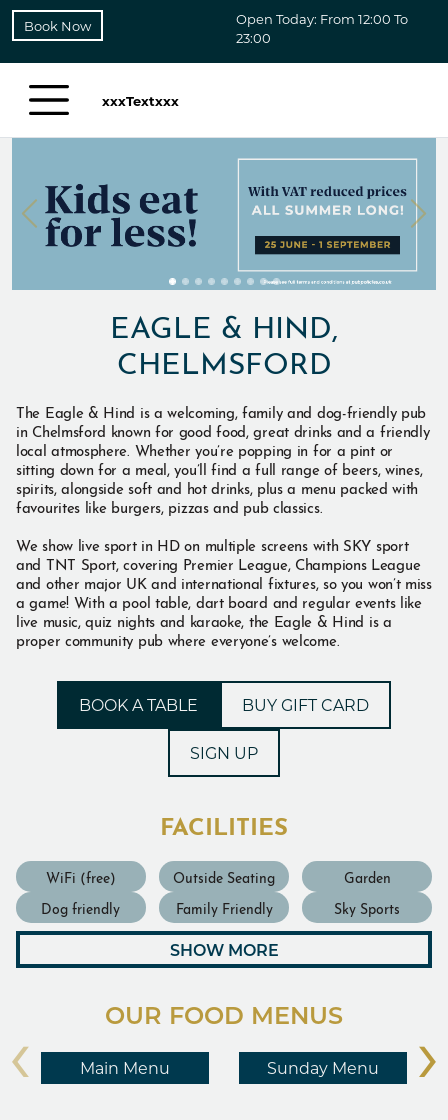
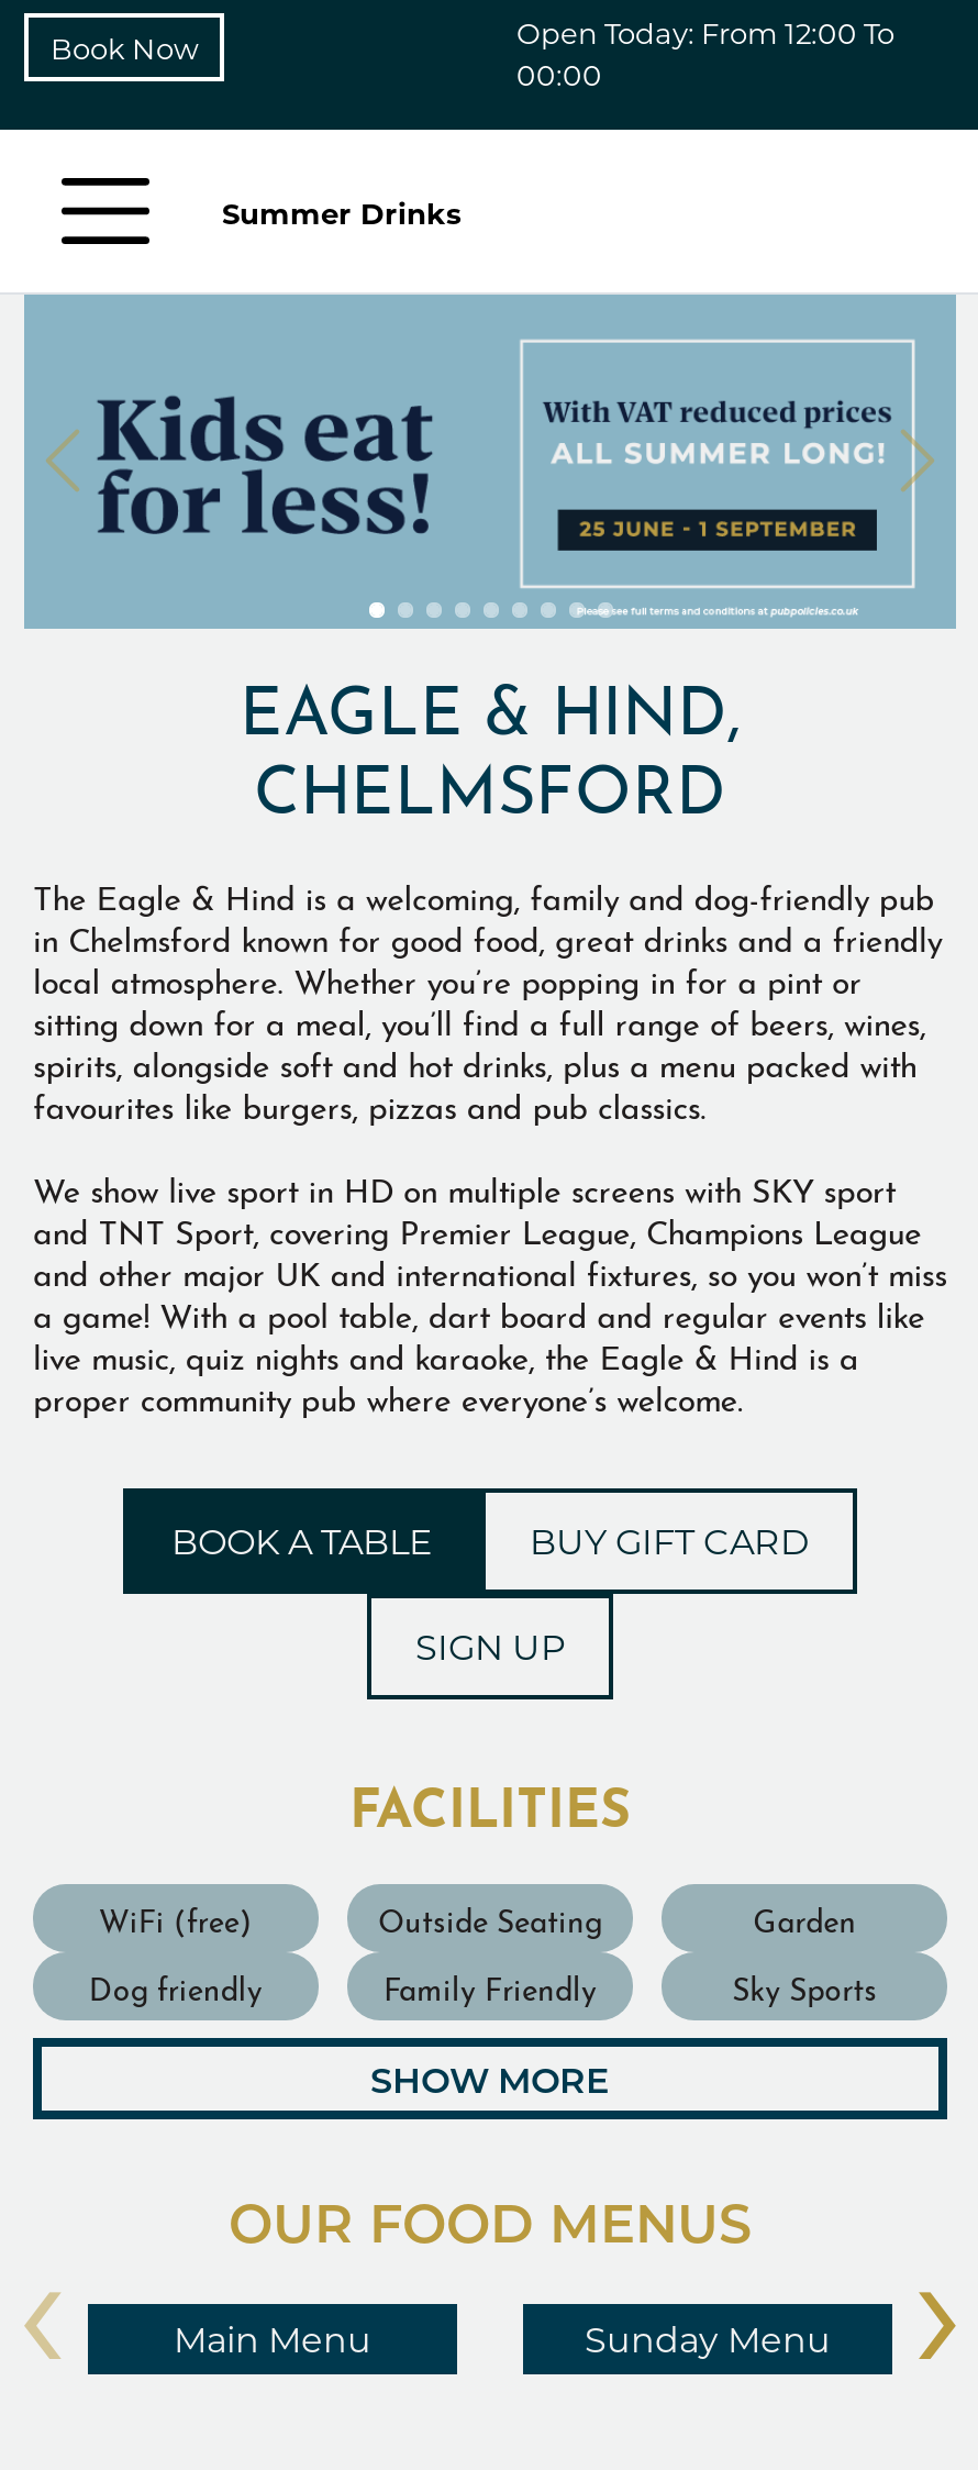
[236,29,271,46] 23:00 -> [516,55,602,92] 00:00
[102,91,179,108] xxxTextxxx -> [222,192,462,230] Summer Drinks

